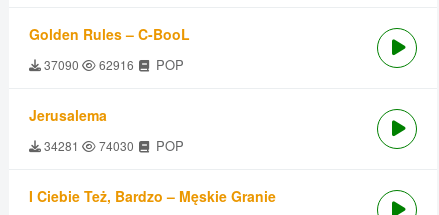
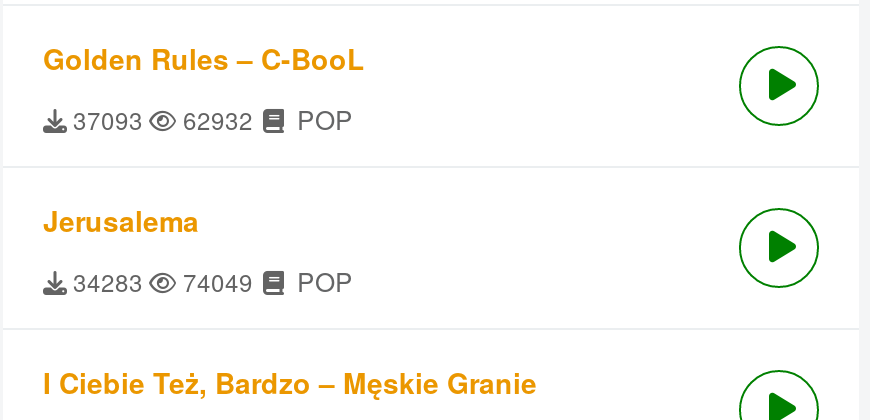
[41,56,82,73] 37090 -> [67,102,149,136] 37093
[96,56,137,73] 62916 -> [177,102,259,136] 62932
[41,137,82,154] 34281 -> [67,264,149,298] 34283
[96,137,137,154] 74030 -> [177,264,259,298] 74049

